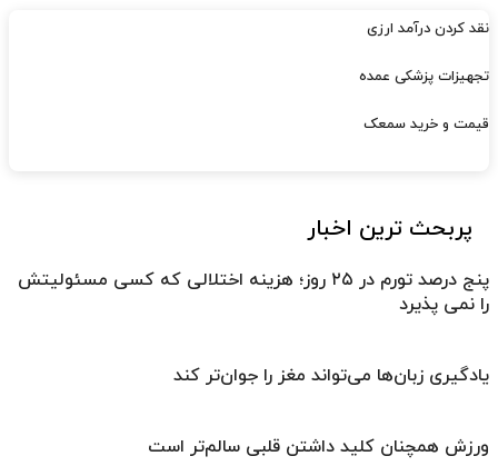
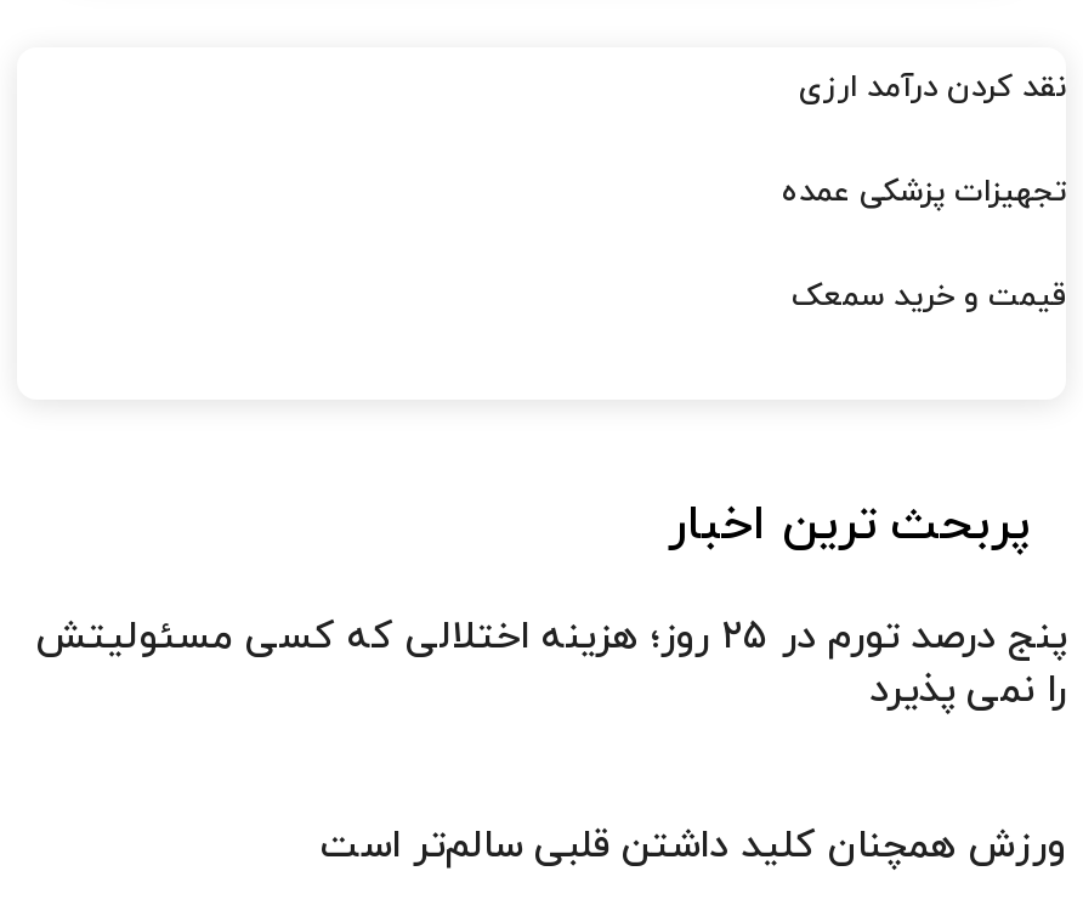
[173,364,489,388] یادگیری زبان‌ها می‌تواند مغز را جوان‌تر کند -> none

